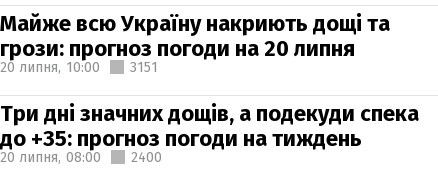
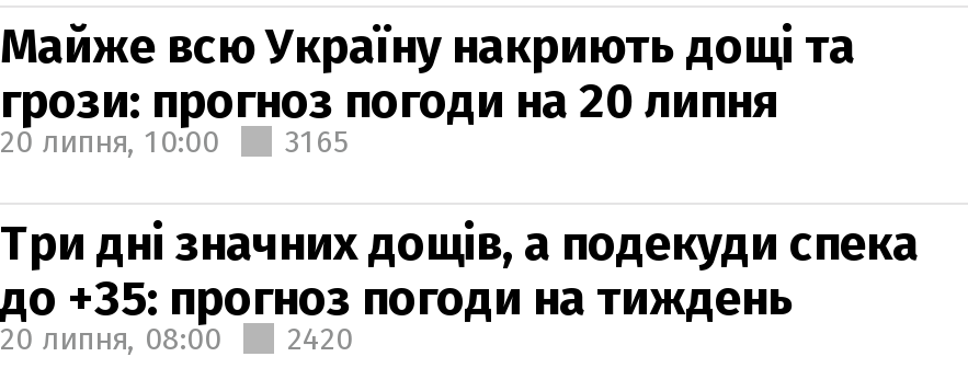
[0,58,158,75] 20 липня, 10:00 3151 -> [0,123,349,160] 20 липня, 10:00 3165
[0,148,162,165] 20 липня, 08:00 2400 -> [0,320,353,357] 20 липня, 08:00 2420

